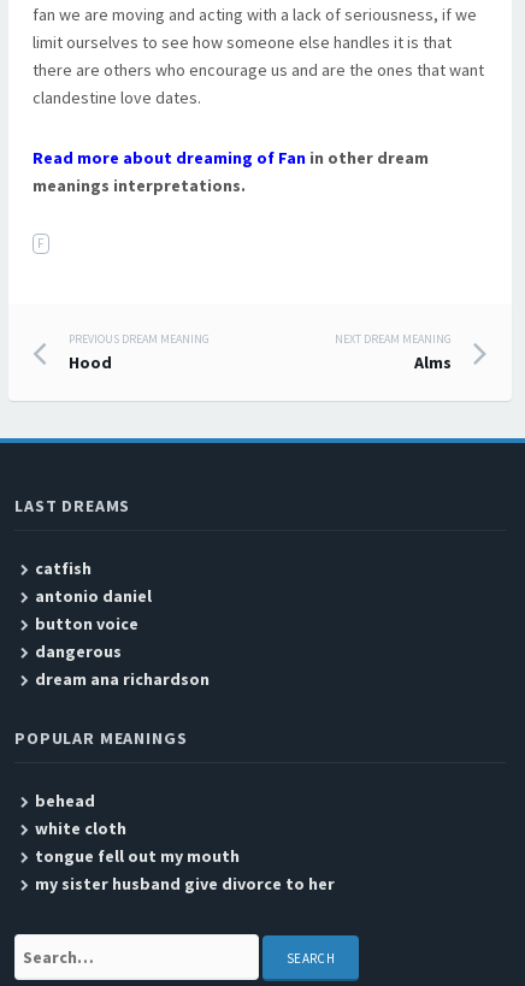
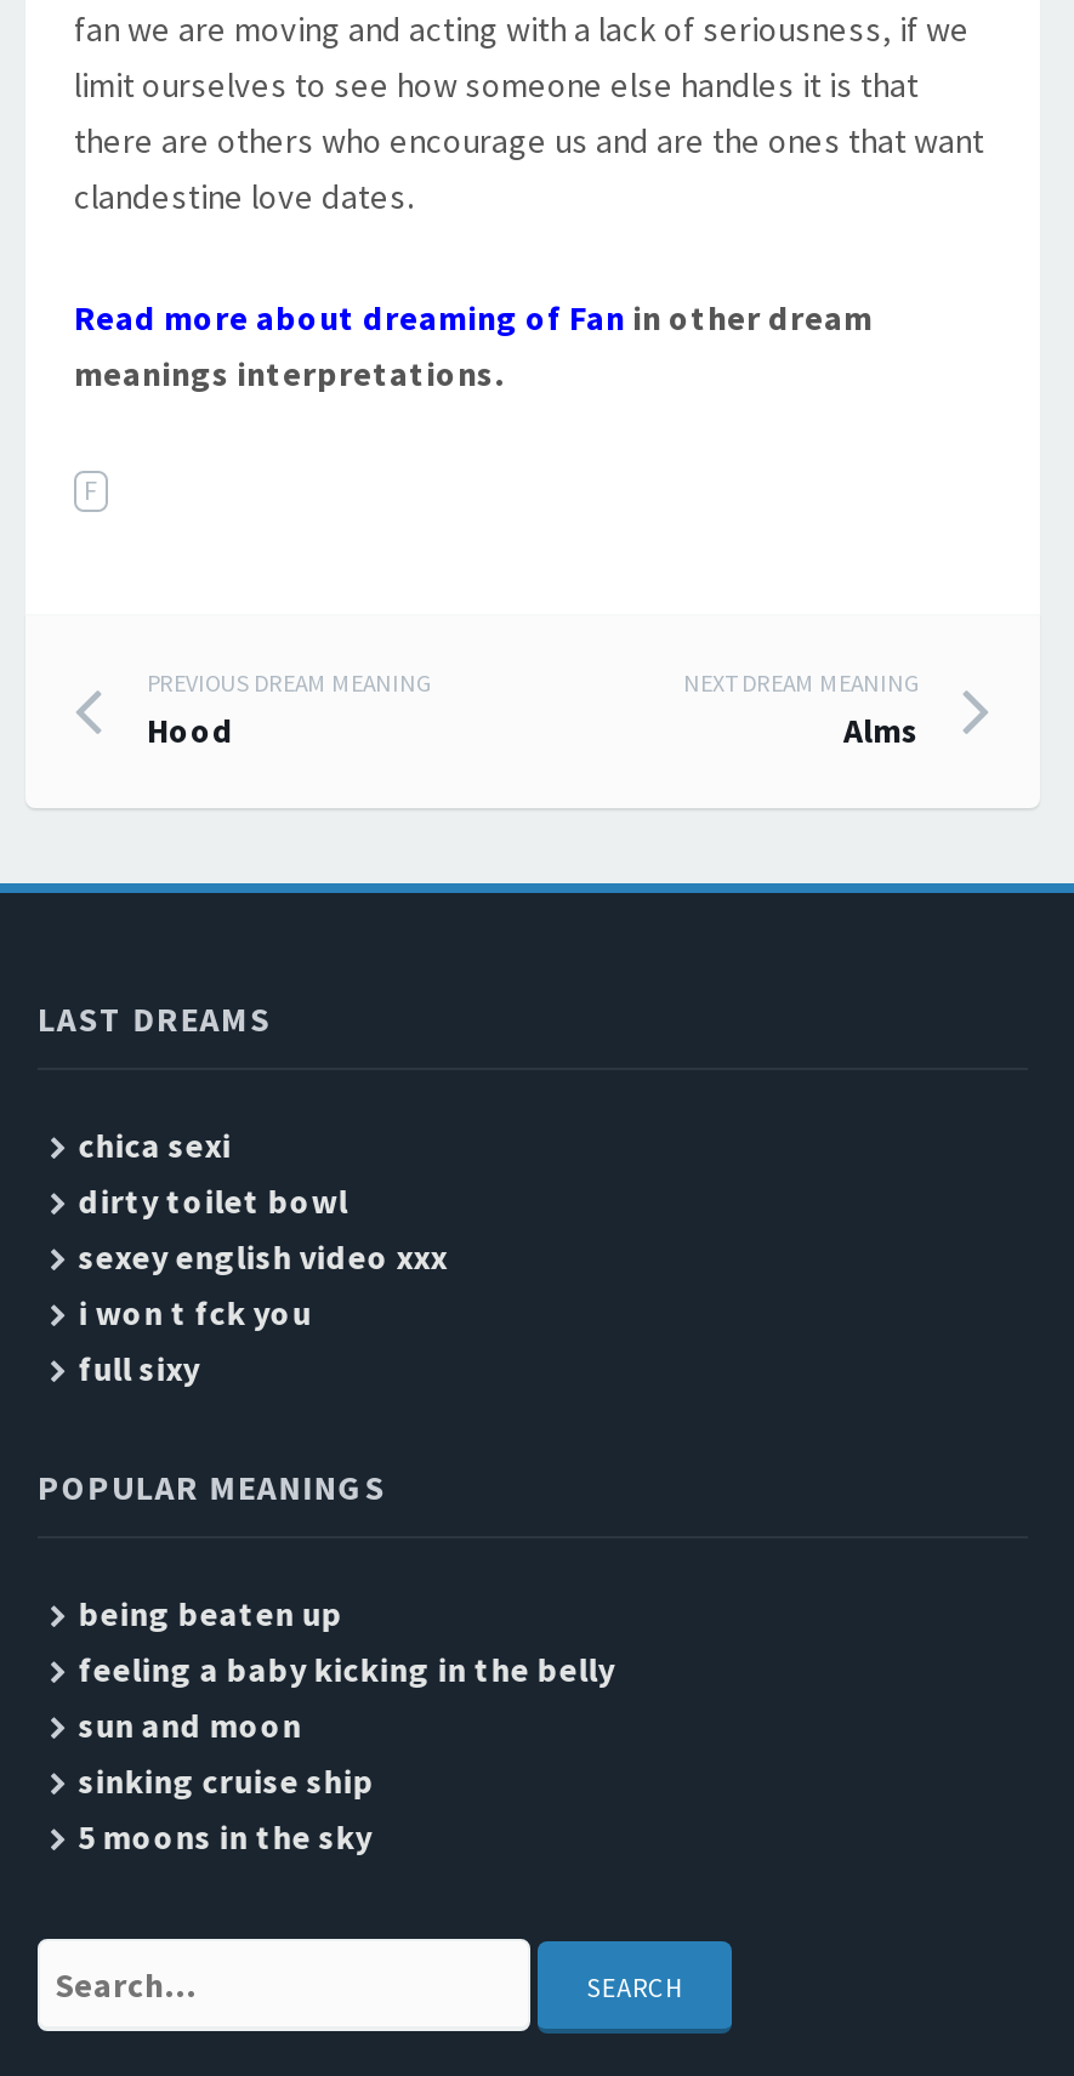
[35,557,209,690] catfish | antonio daniel | button voice | dangerous | dream ana richardson -> [78,1124,447,1390] chica sexi | dirty toilet bowl | sexey english video xxx | i won t fck you | full sixy
[35,790,335,895] behead | white cloth | tongue fell out my mouth | my sister husband give divorce to her -> [78,1592,615,1859] being beaten up | feeling a baby kicking in the belly | sun and moon | sinking cruise ship | 5 moons in the sky

